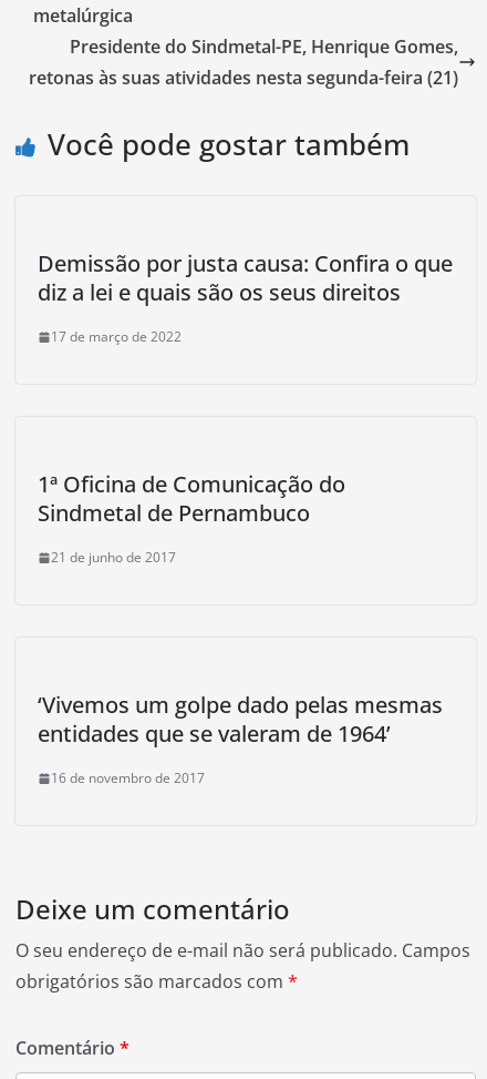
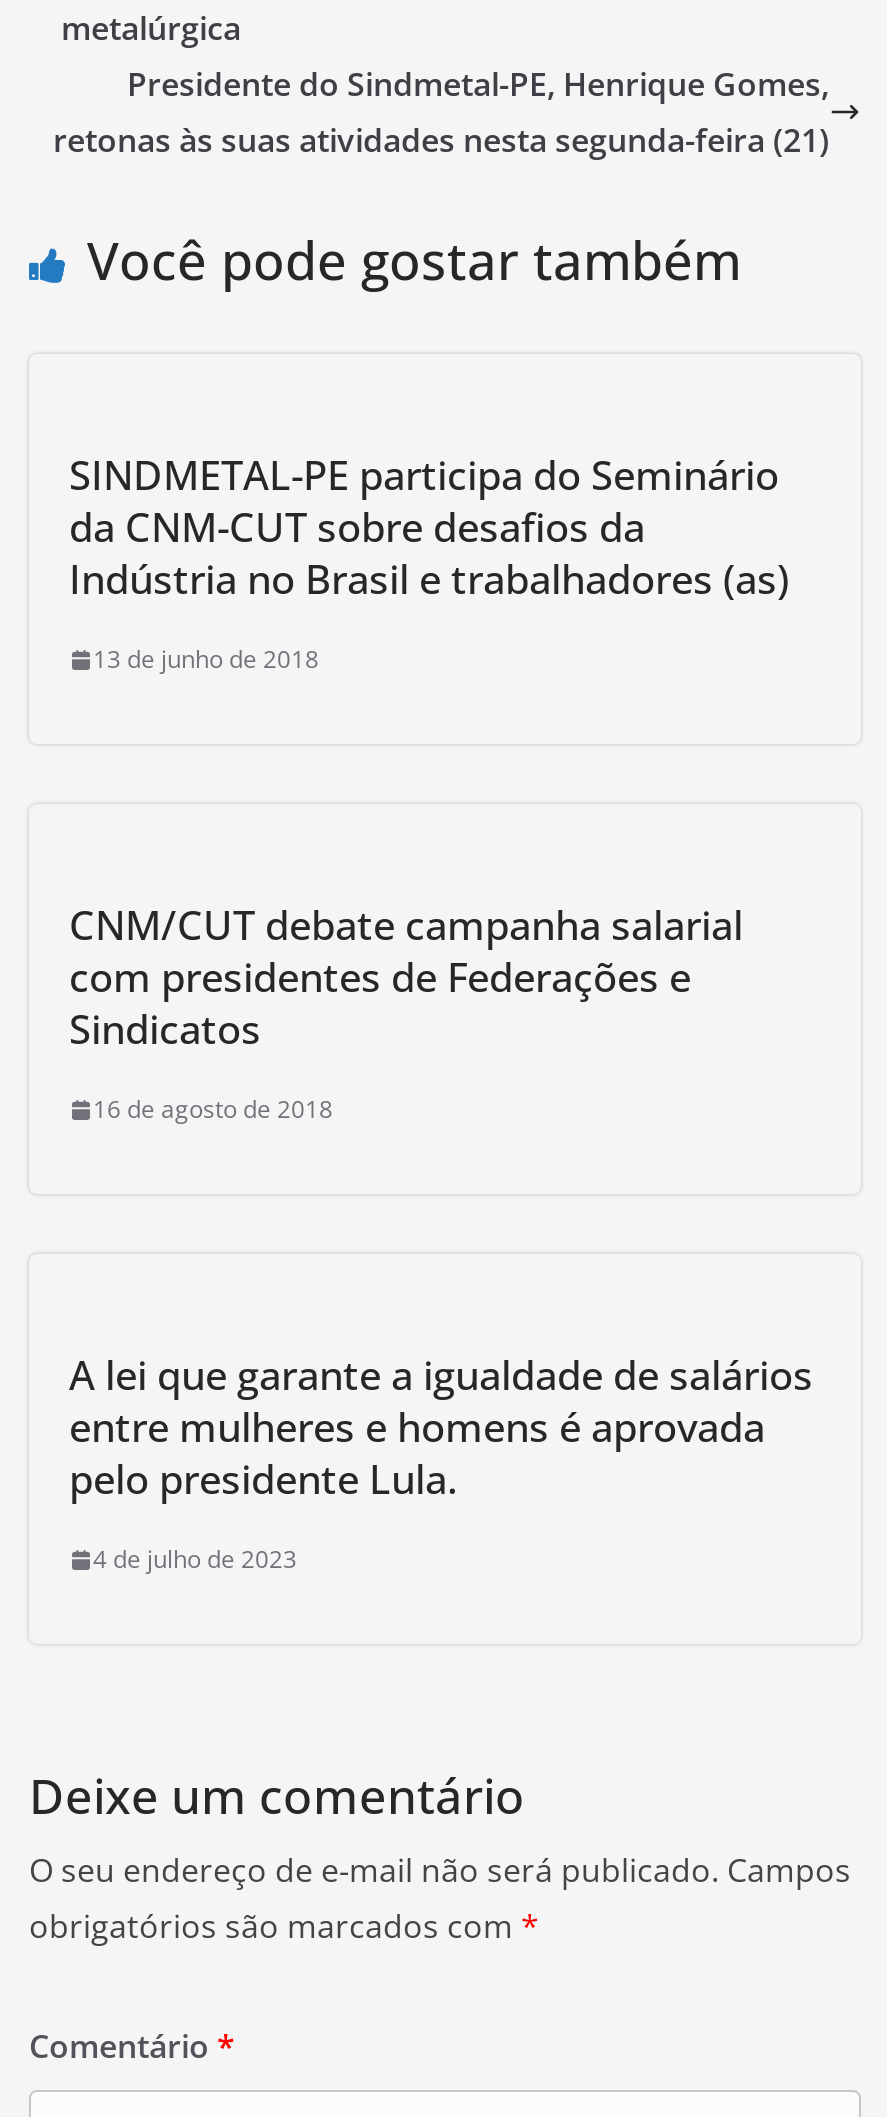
[38,248,453,307] Demissão por justa causa: Confira o que | diz a lei e quais são os seus direitos -> [69,448,789,606] SINDMETAL-PE participa do Seminário | da CNM-CUT sobre desafios da | Indústria no Brasil e trabalhadores (as)
[51,327,182,346] 17 de março de 2022 -> [93,642,319,676] 13 de junho de 2018
[38,469,345,528] 1ª Oficina de Comunicação do | Sindmetal de Pernambuco -> [69,898,743,1056] CNM/CUT debate campanha salarial | com presidentes de Federações e | Sindicatos
[51,548,176,567] 21 de junho de 2017 -> [93,1092,333,1126] 16 de agosto de 2018
[38,690,443,749] ‘Vivemos um golpe dado pelas mesmas | entidades que se valeram de 1964’ -> [69,1348,813,1506] A lei que garante a igualdade de salários | entre mulheres e homens é aprovada | pelo presidente Lula.
[51,768,205,787] 16 de novembro de 2017 -> [93,1542,297,1576] 4 de julho de 2023

